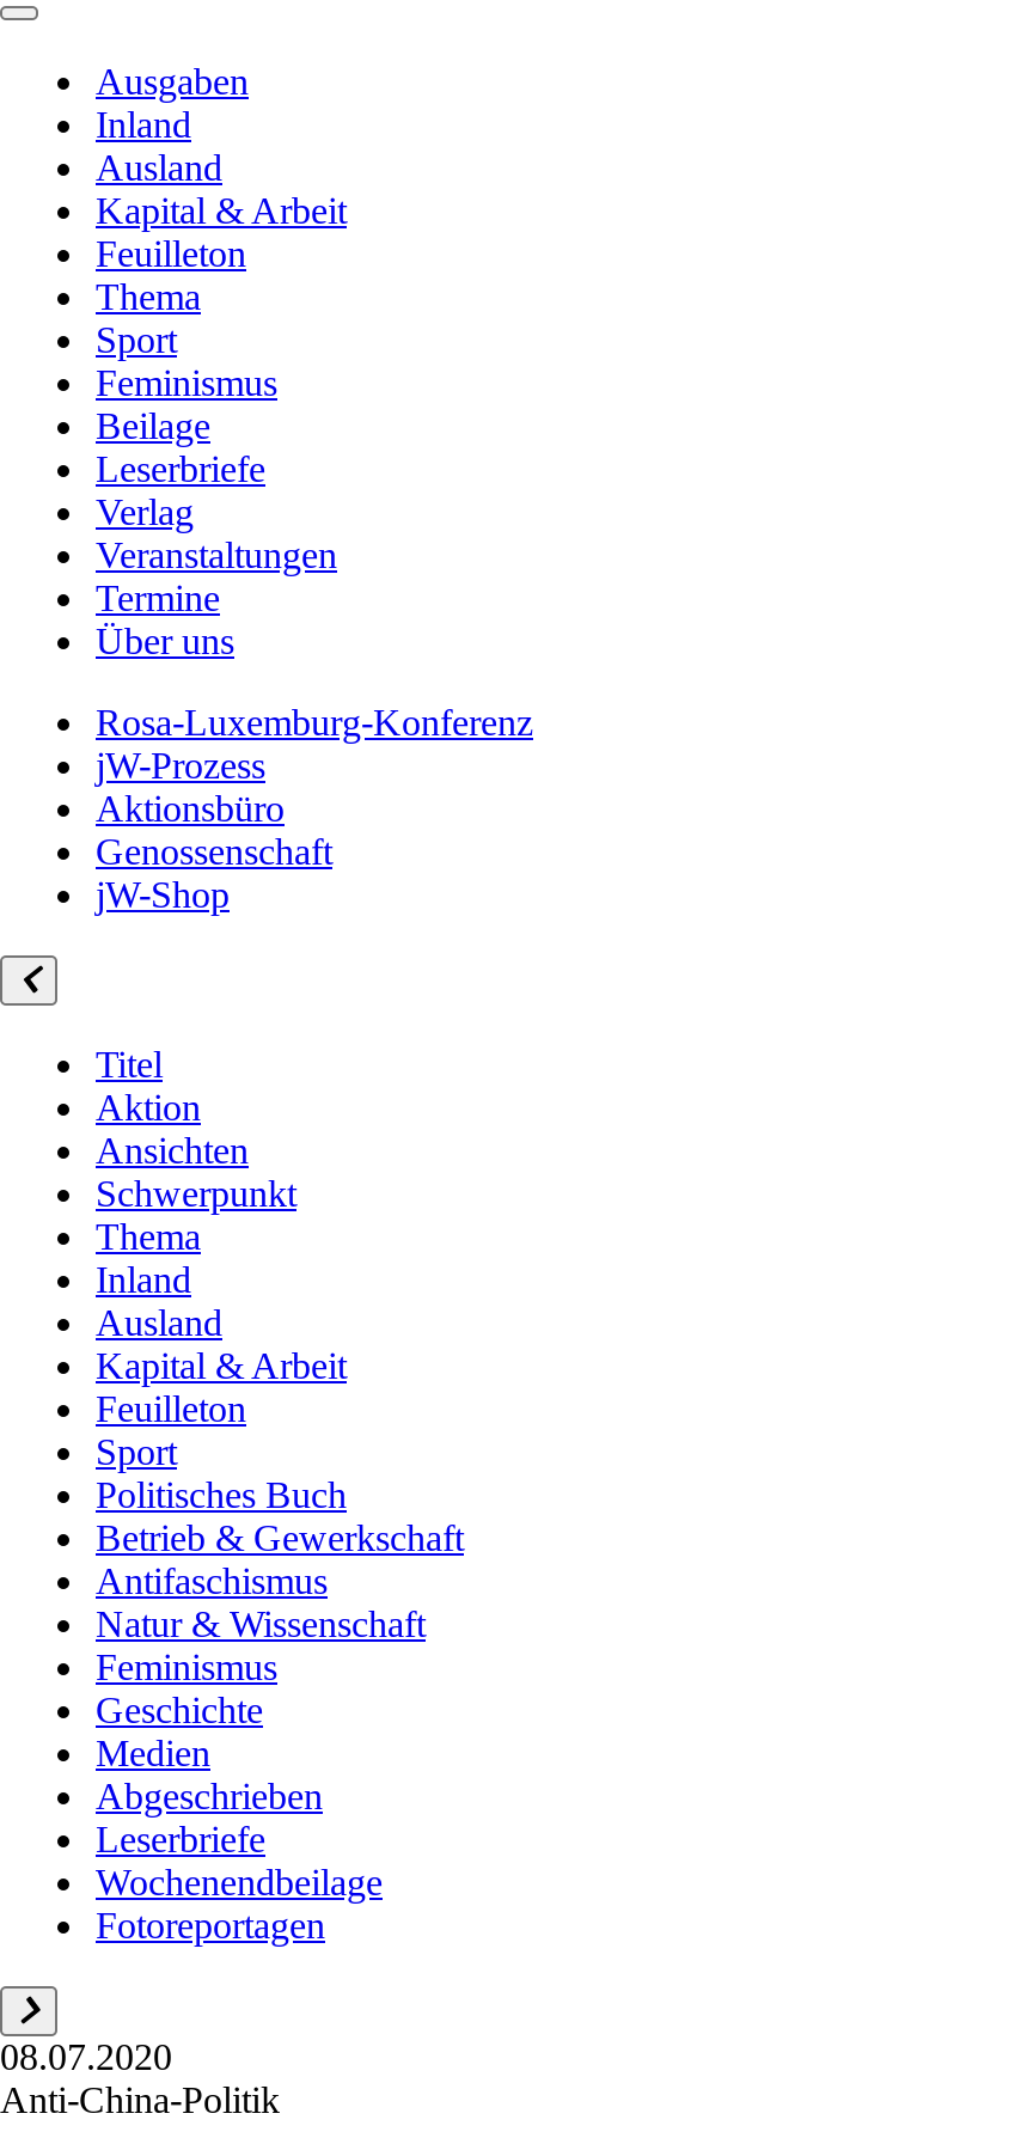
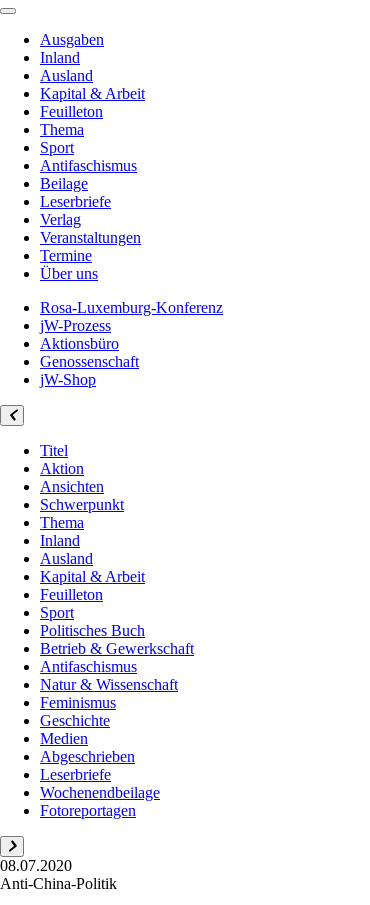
[96,362,277,403] Feminismus -> [40,157,137,174] Antifaschismus

